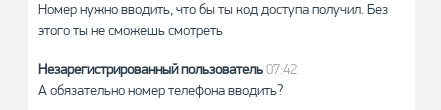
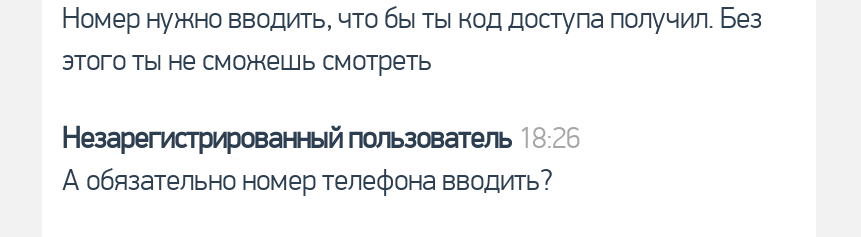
[38,63,297,78] Незарегистрированный пользователь 07:42 -> [62,126,580,156] Незарегистрированный пользователь 18:26

